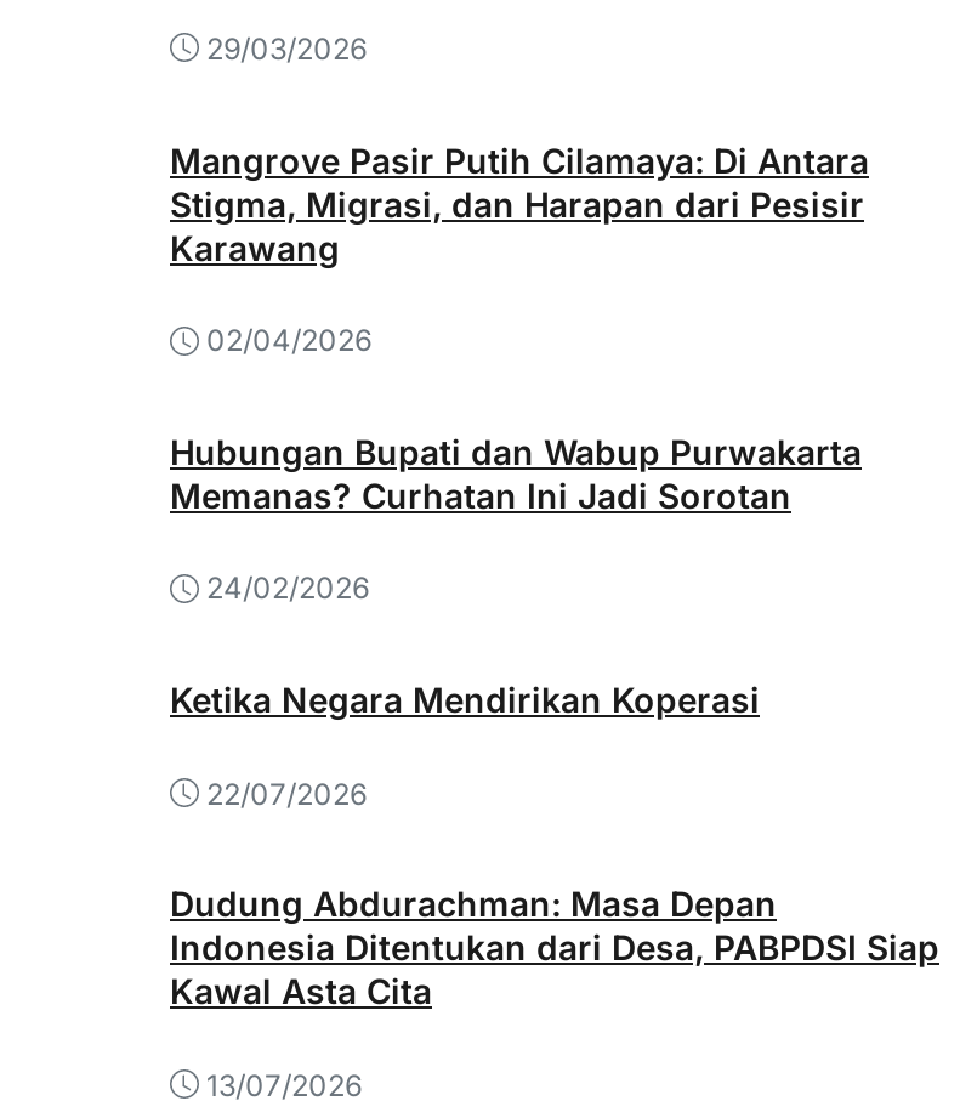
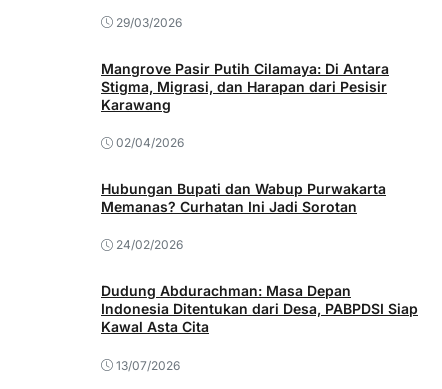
[170,679,760,811] Ketika Negara Mendirikan Koperasi | 22/07/2026 -> none

